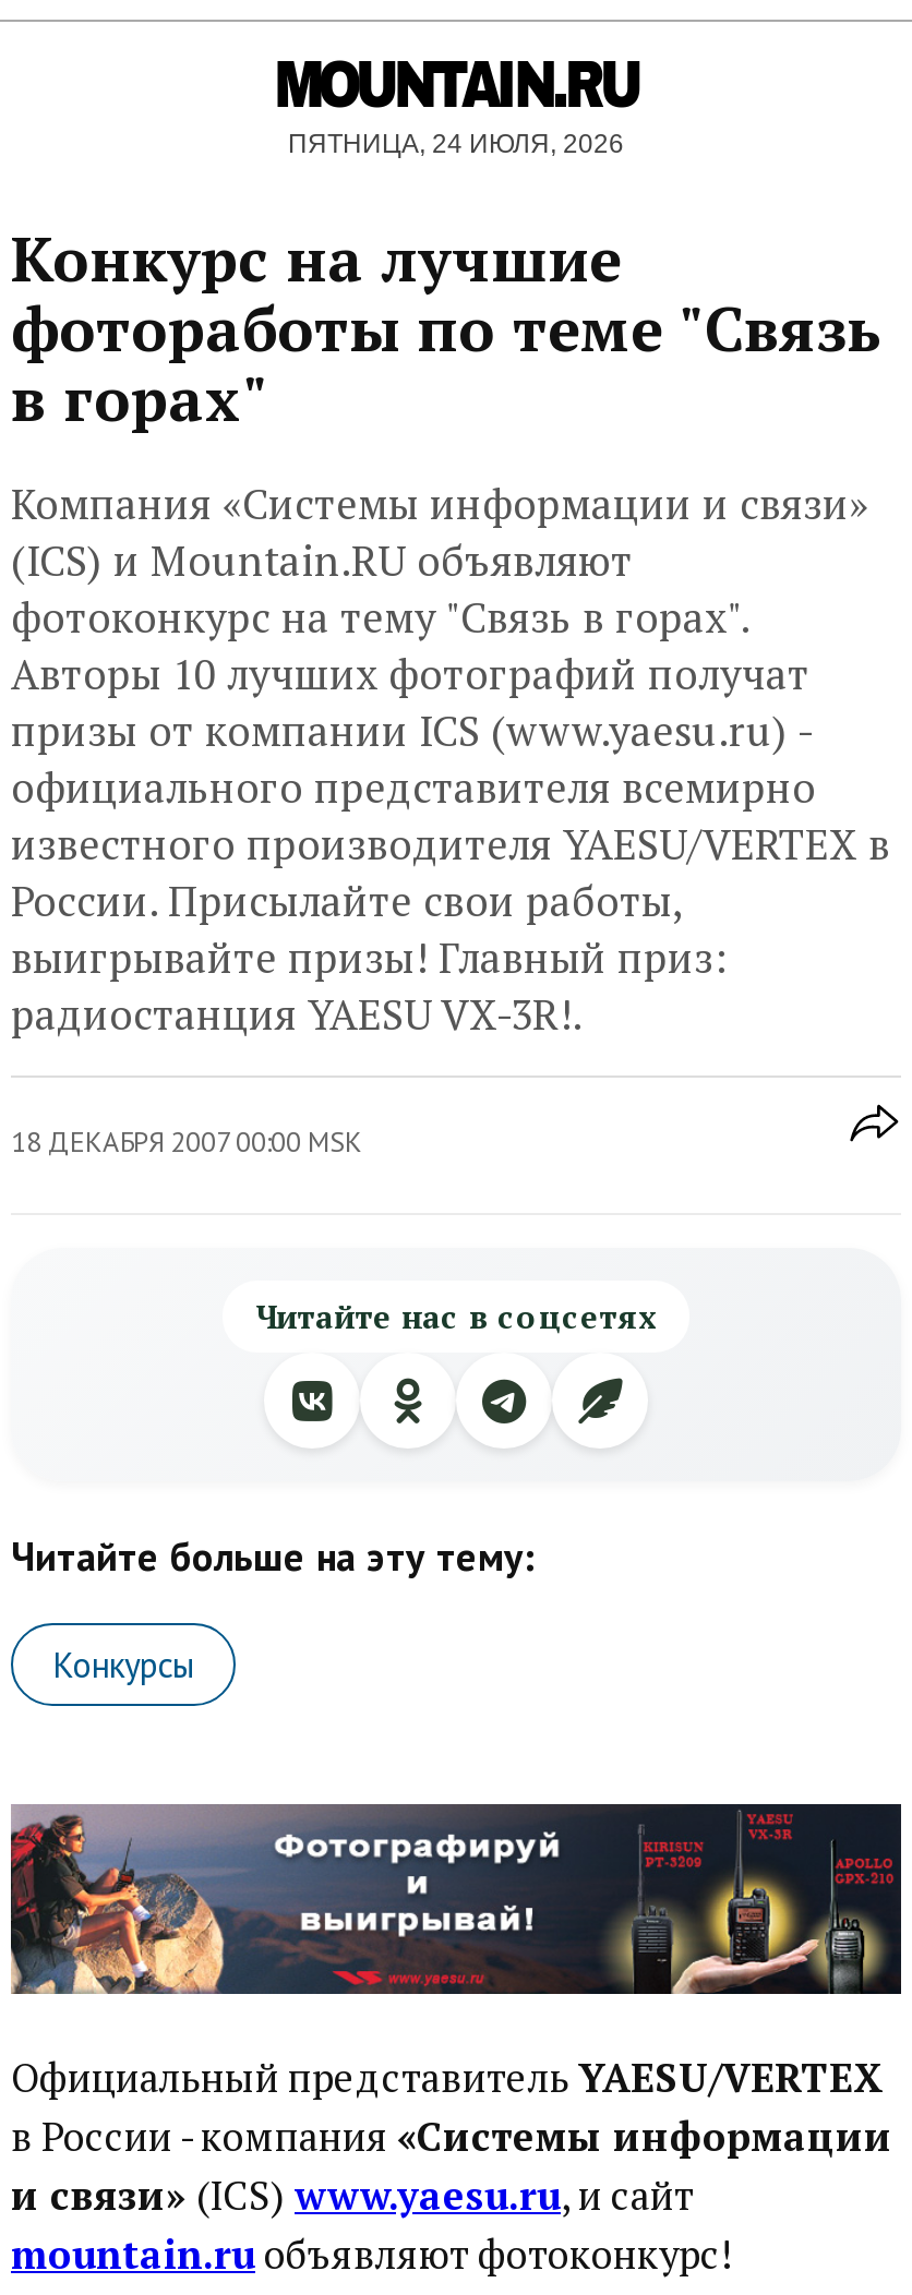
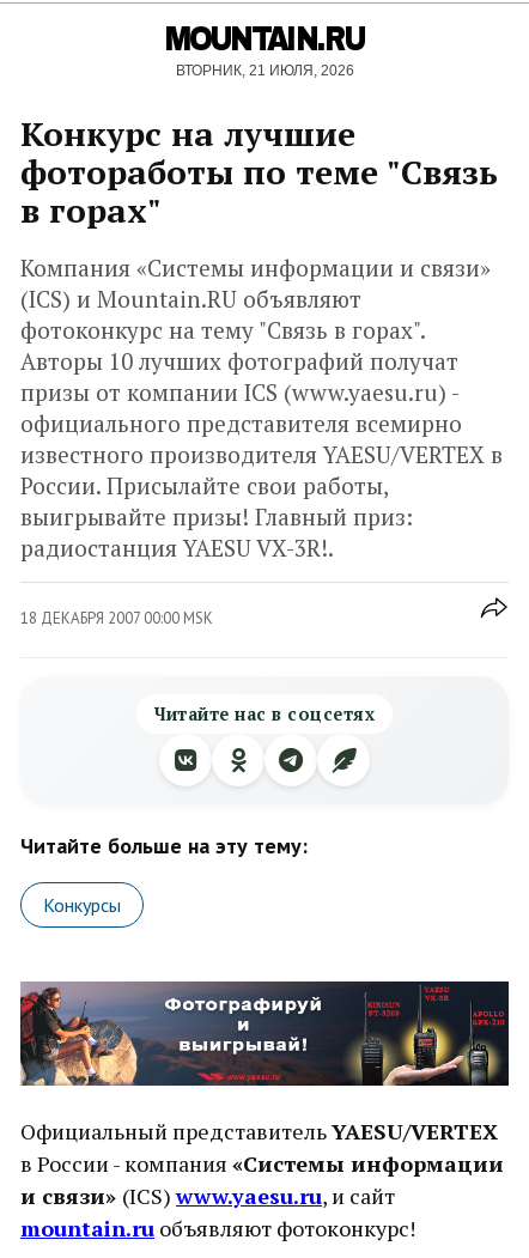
[288,129,624,159] ПЯТНИЦА, 24 ИЮЛЯ, 2026 -> [175,62,354,79] ВТОРНИК, 21 ИЮЛЯ, 2026

